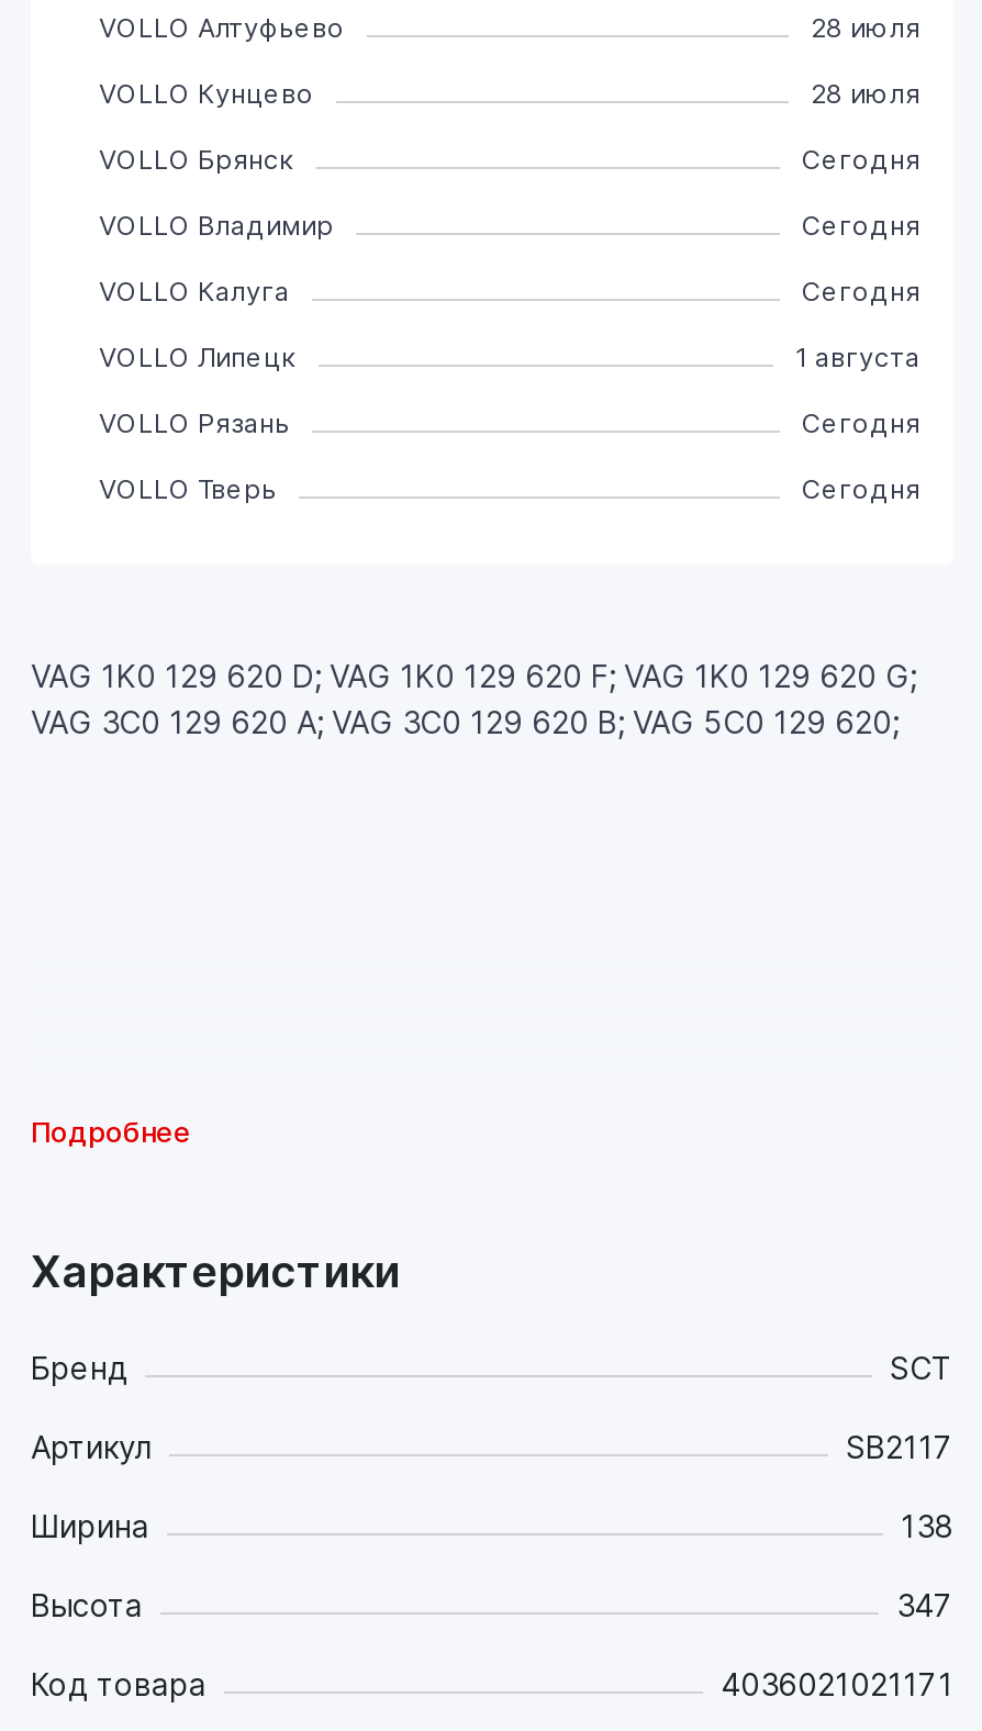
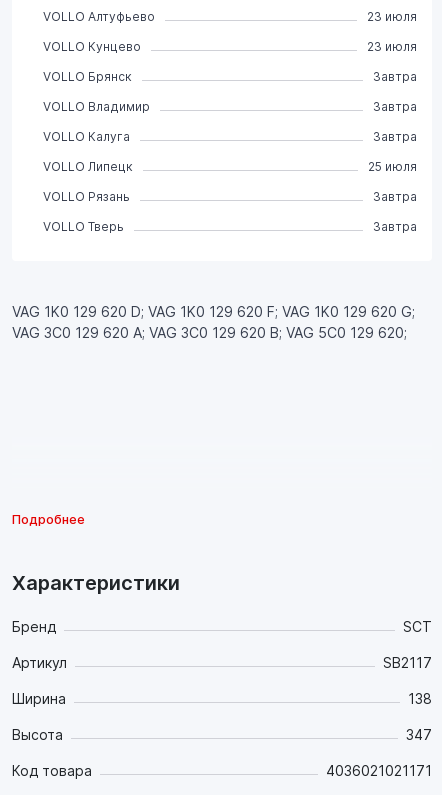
[811,11,920,43] 28 июля -> [367,9,417,24] 23 июля
[811,76,920,109] 28 июля -> [367,39,417,54] 23 июля
[802,142,920,175] Сегодня -> [373,69,417,84] Завтра
[802,208,920,241] Сегодня -> [373,99,417,114] Завтра
[802,274,920,307] Сегодня -> [373,129,417,144] Завтра
[795,340,920,373] 1 августа -> [368,159,417,174] 25 июля
[802,406,920,439] Сегодня -> [373,189,417,204] Завтра
[802,472,920,505] Сегодня -> [373,219,417,234] Завтра

